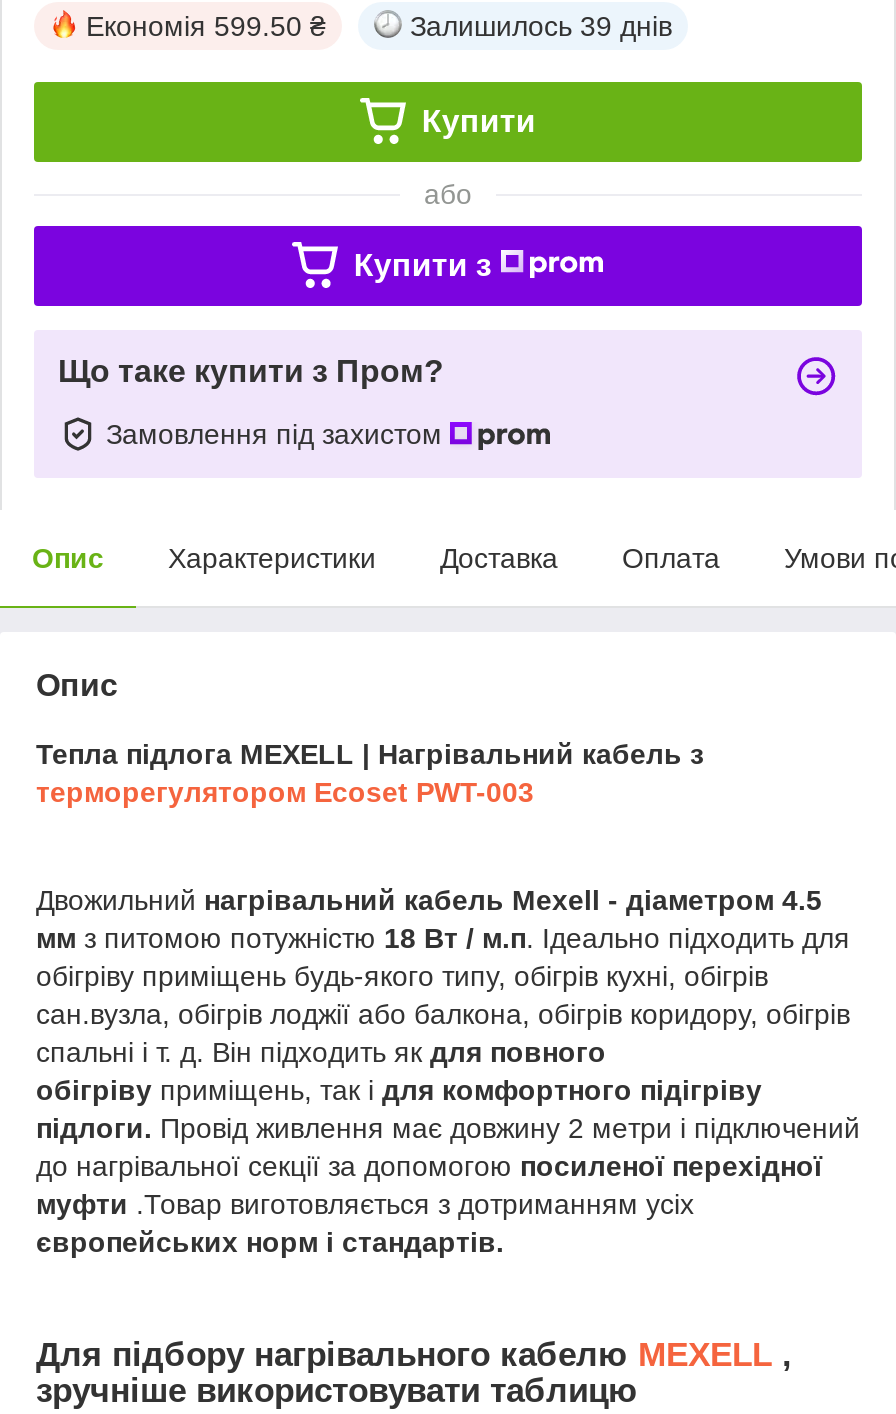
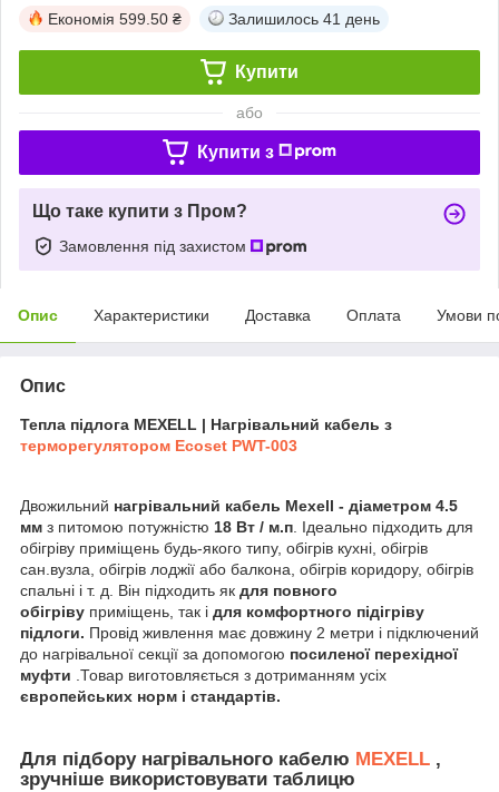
[410,10,672,42] Залишилось 39 днів -> [228,10,380,28] Залишилось 41 день

